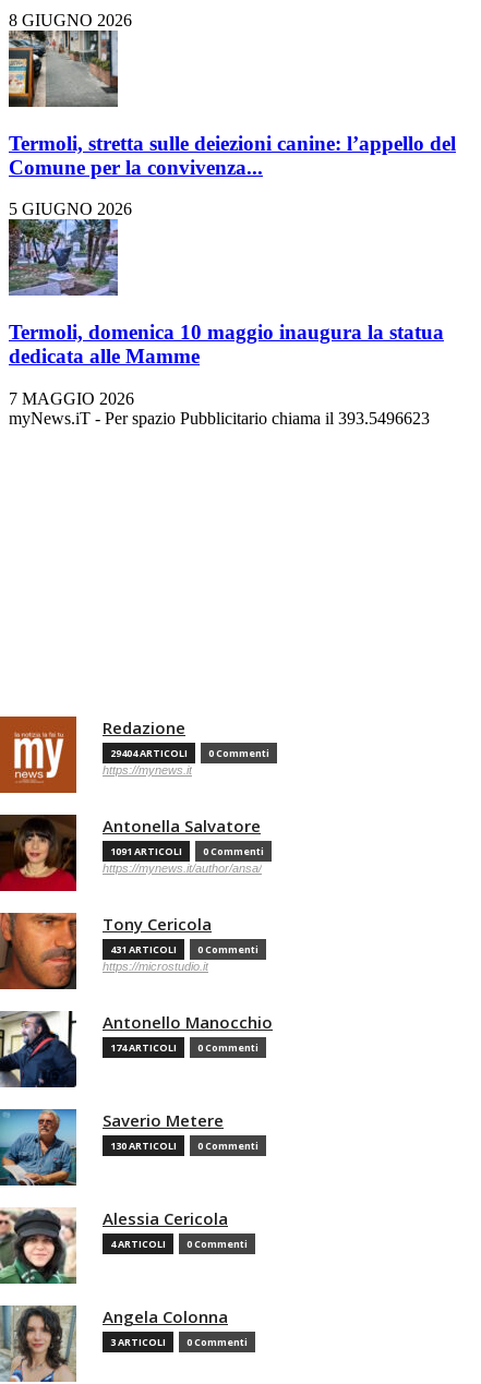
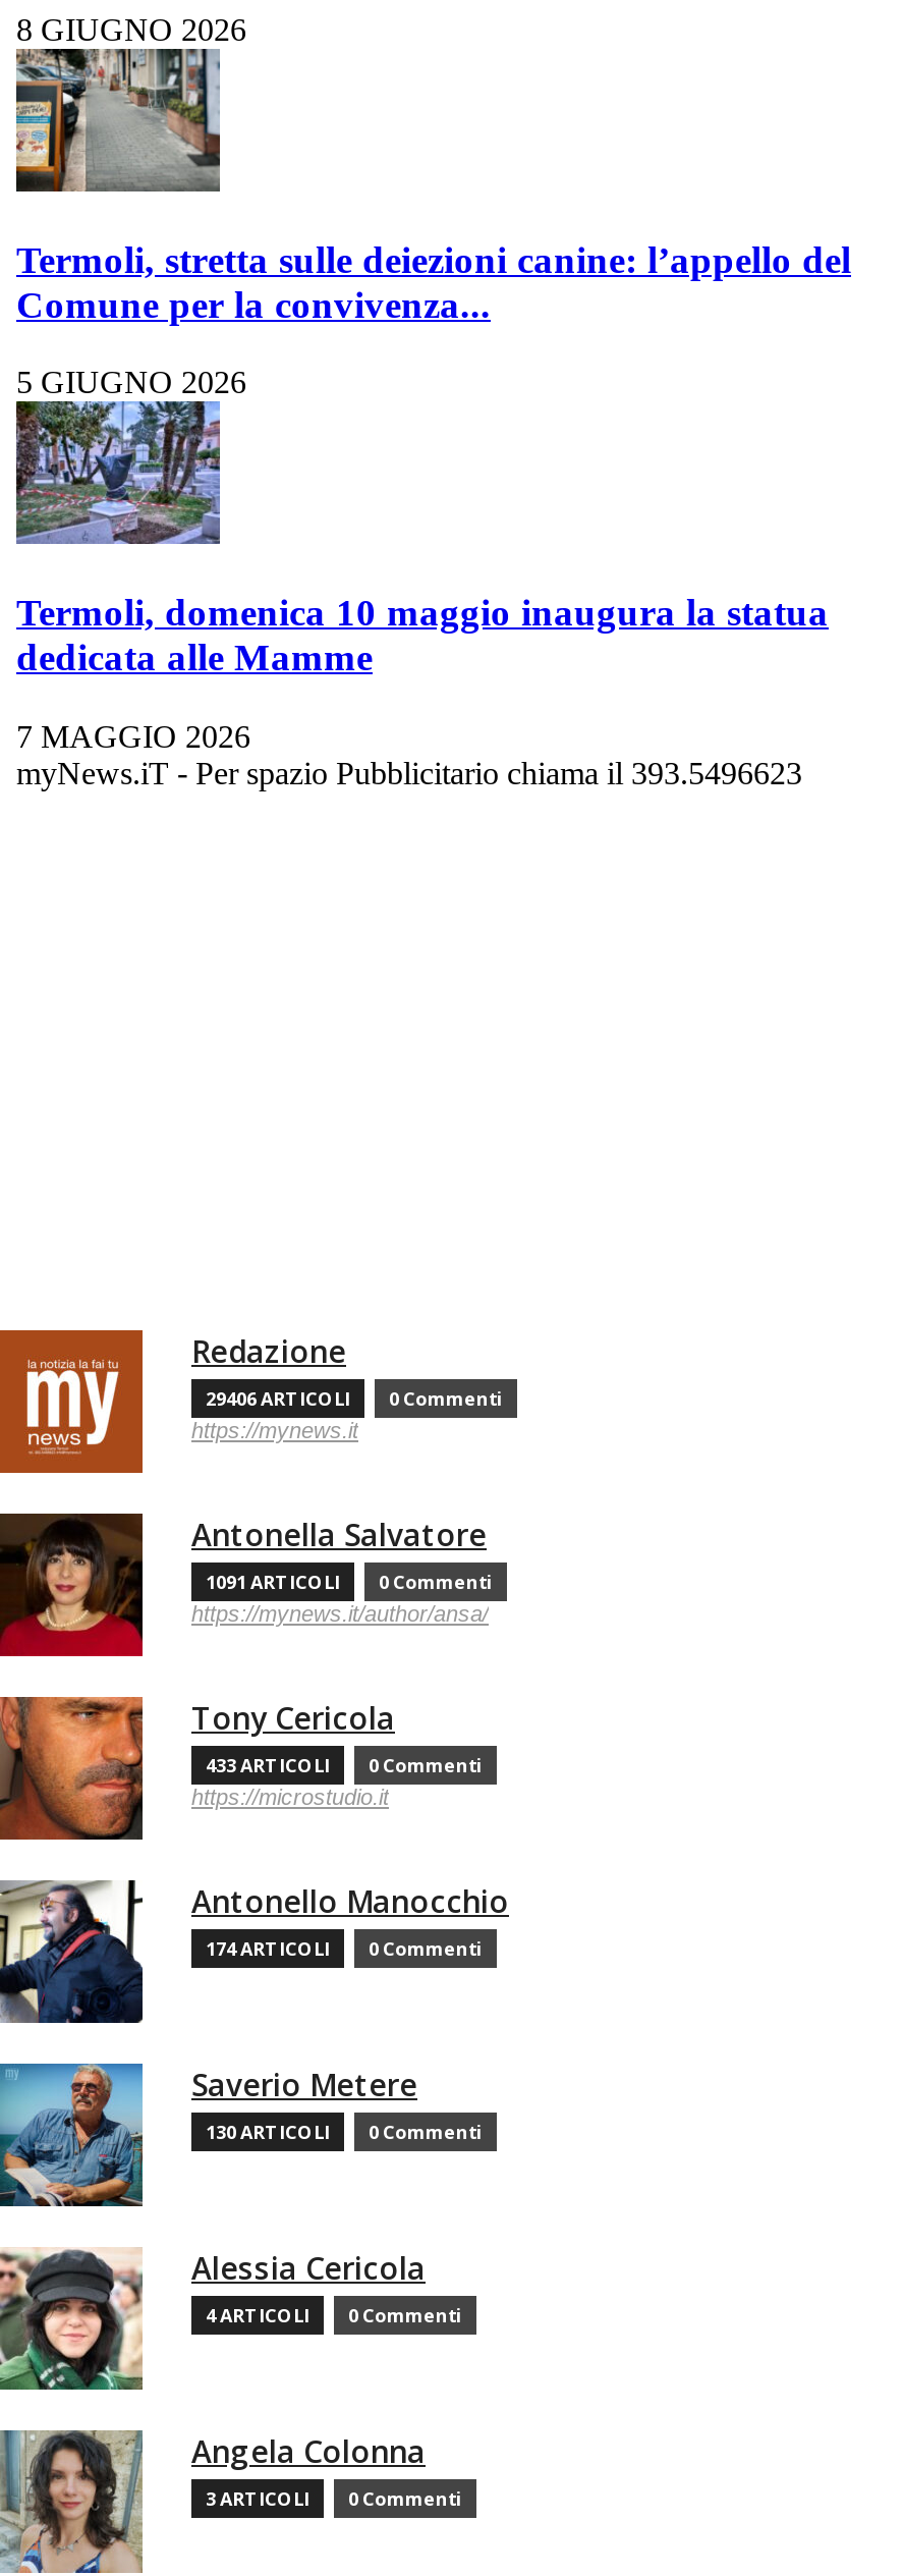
[110,746,269,760] 29404 ARTICOLI 0 Commenti -> [206,1385,503,1411] 29406 ARTICOLI 0 Commenti
[110,942,258,956] 431 ARTICOLI 0 Commenti -> [206,1752,483,1778] 433 ARTICOLI 0 Commenti

